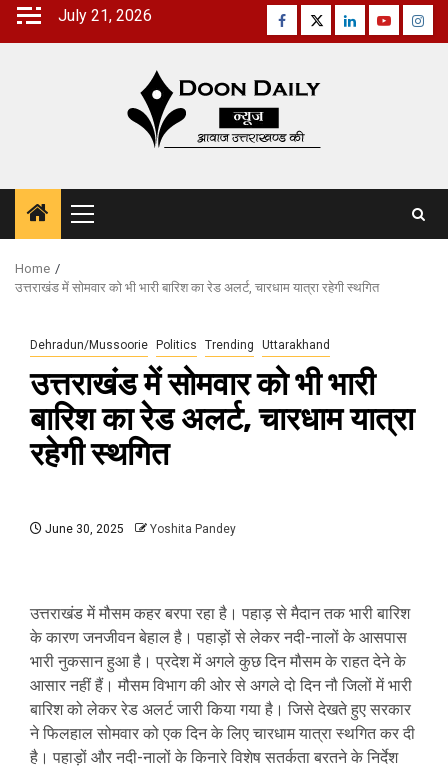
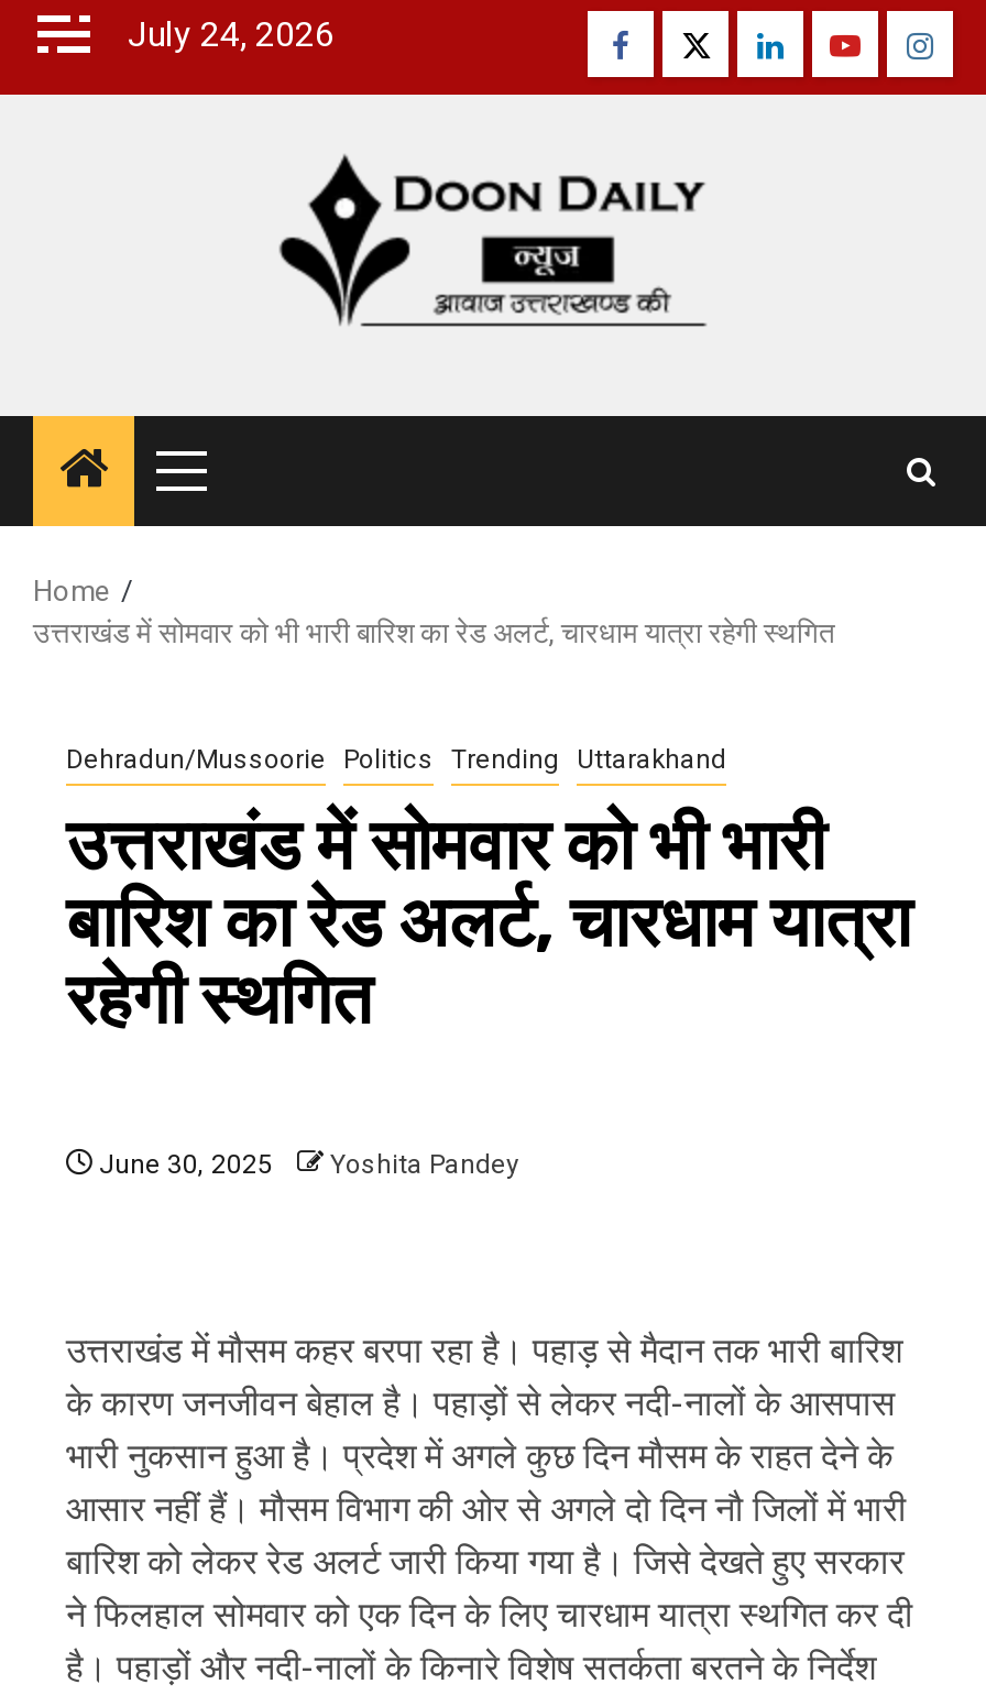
[58,6,152,25] July 21, 2026 -> [128,13,335,55] July 24, 2026

